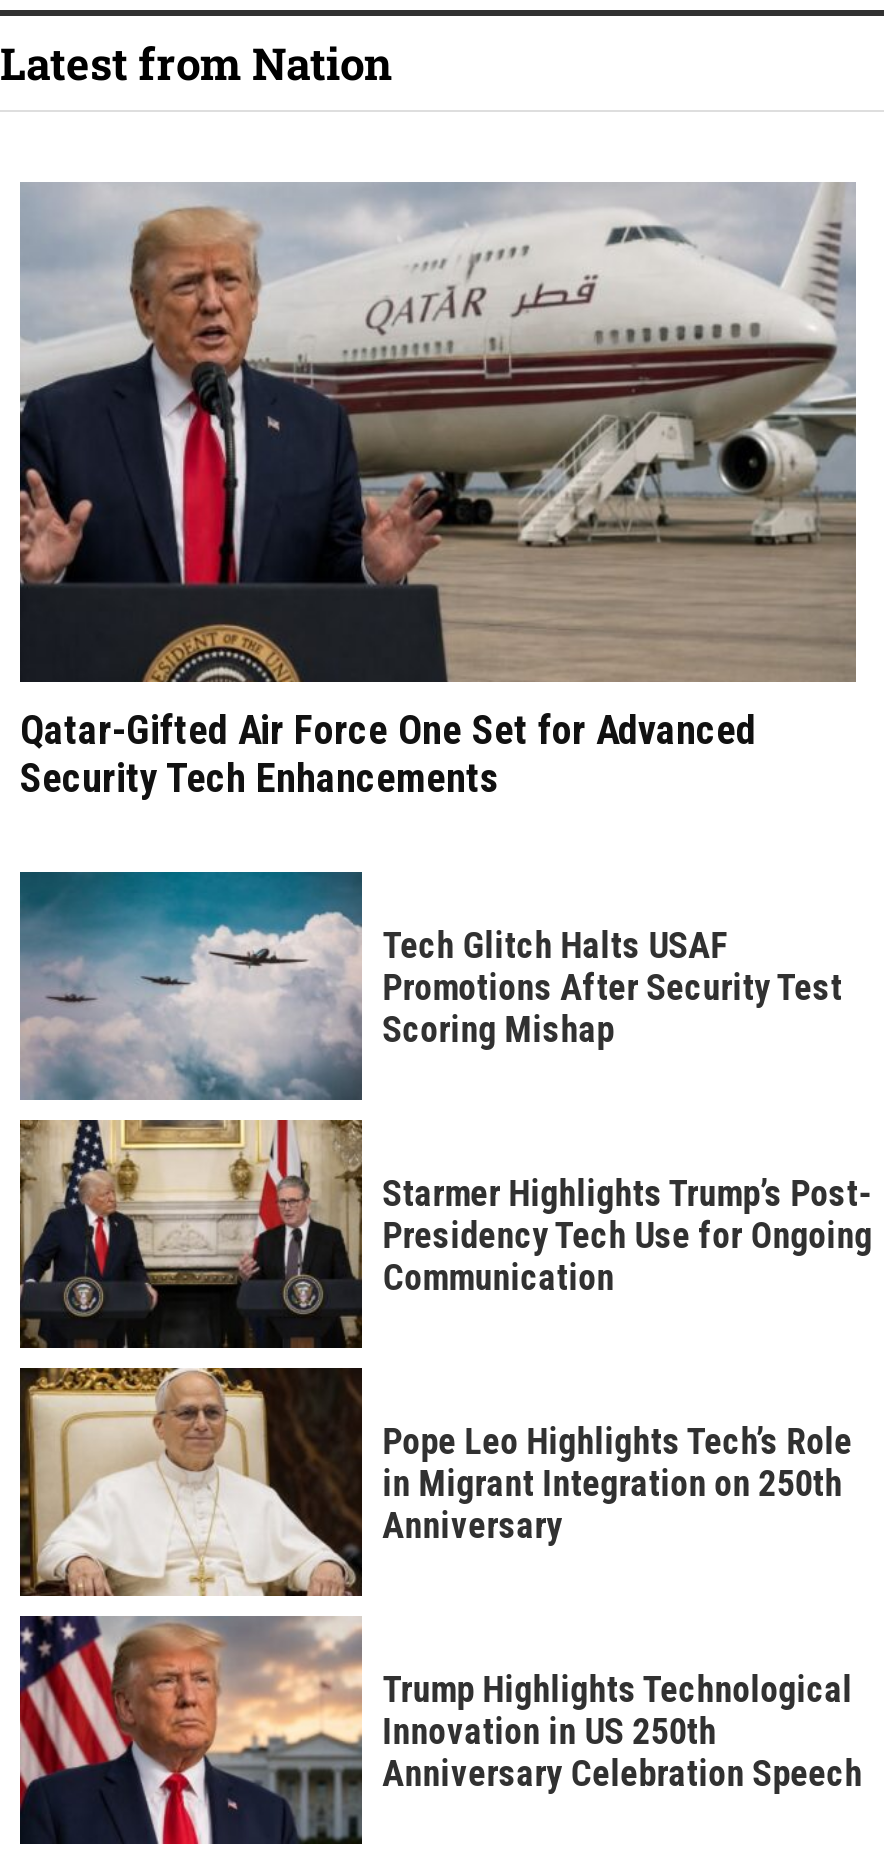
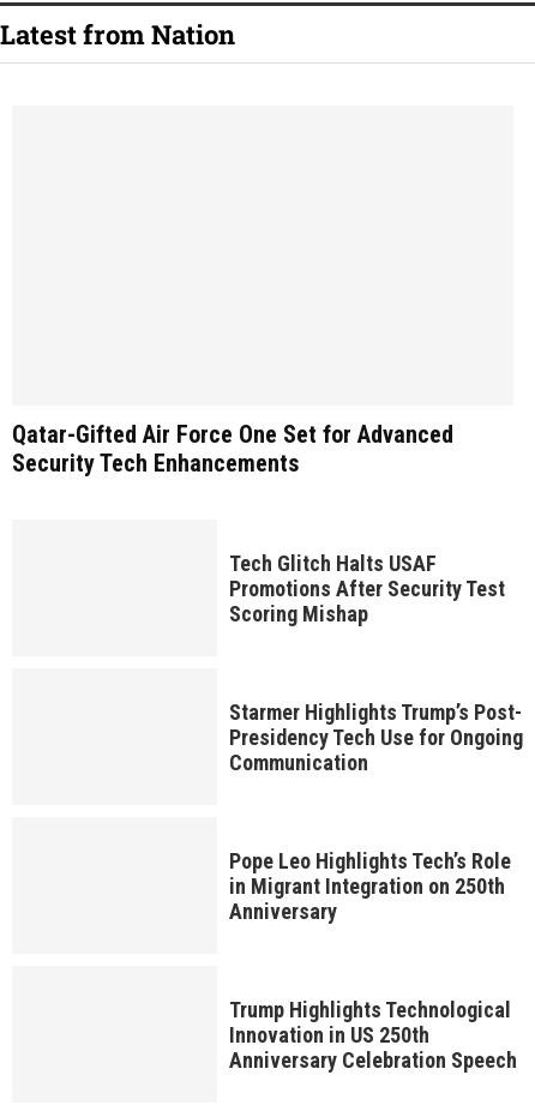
[18,182,858,684] [image] -> none
[18,870,364,1102] [image] -> none
[18,1118,364,1350] [image] -> none
[18,1366,364,1598] [image] -> none
[18,1614,364,1846] [image] -> none

